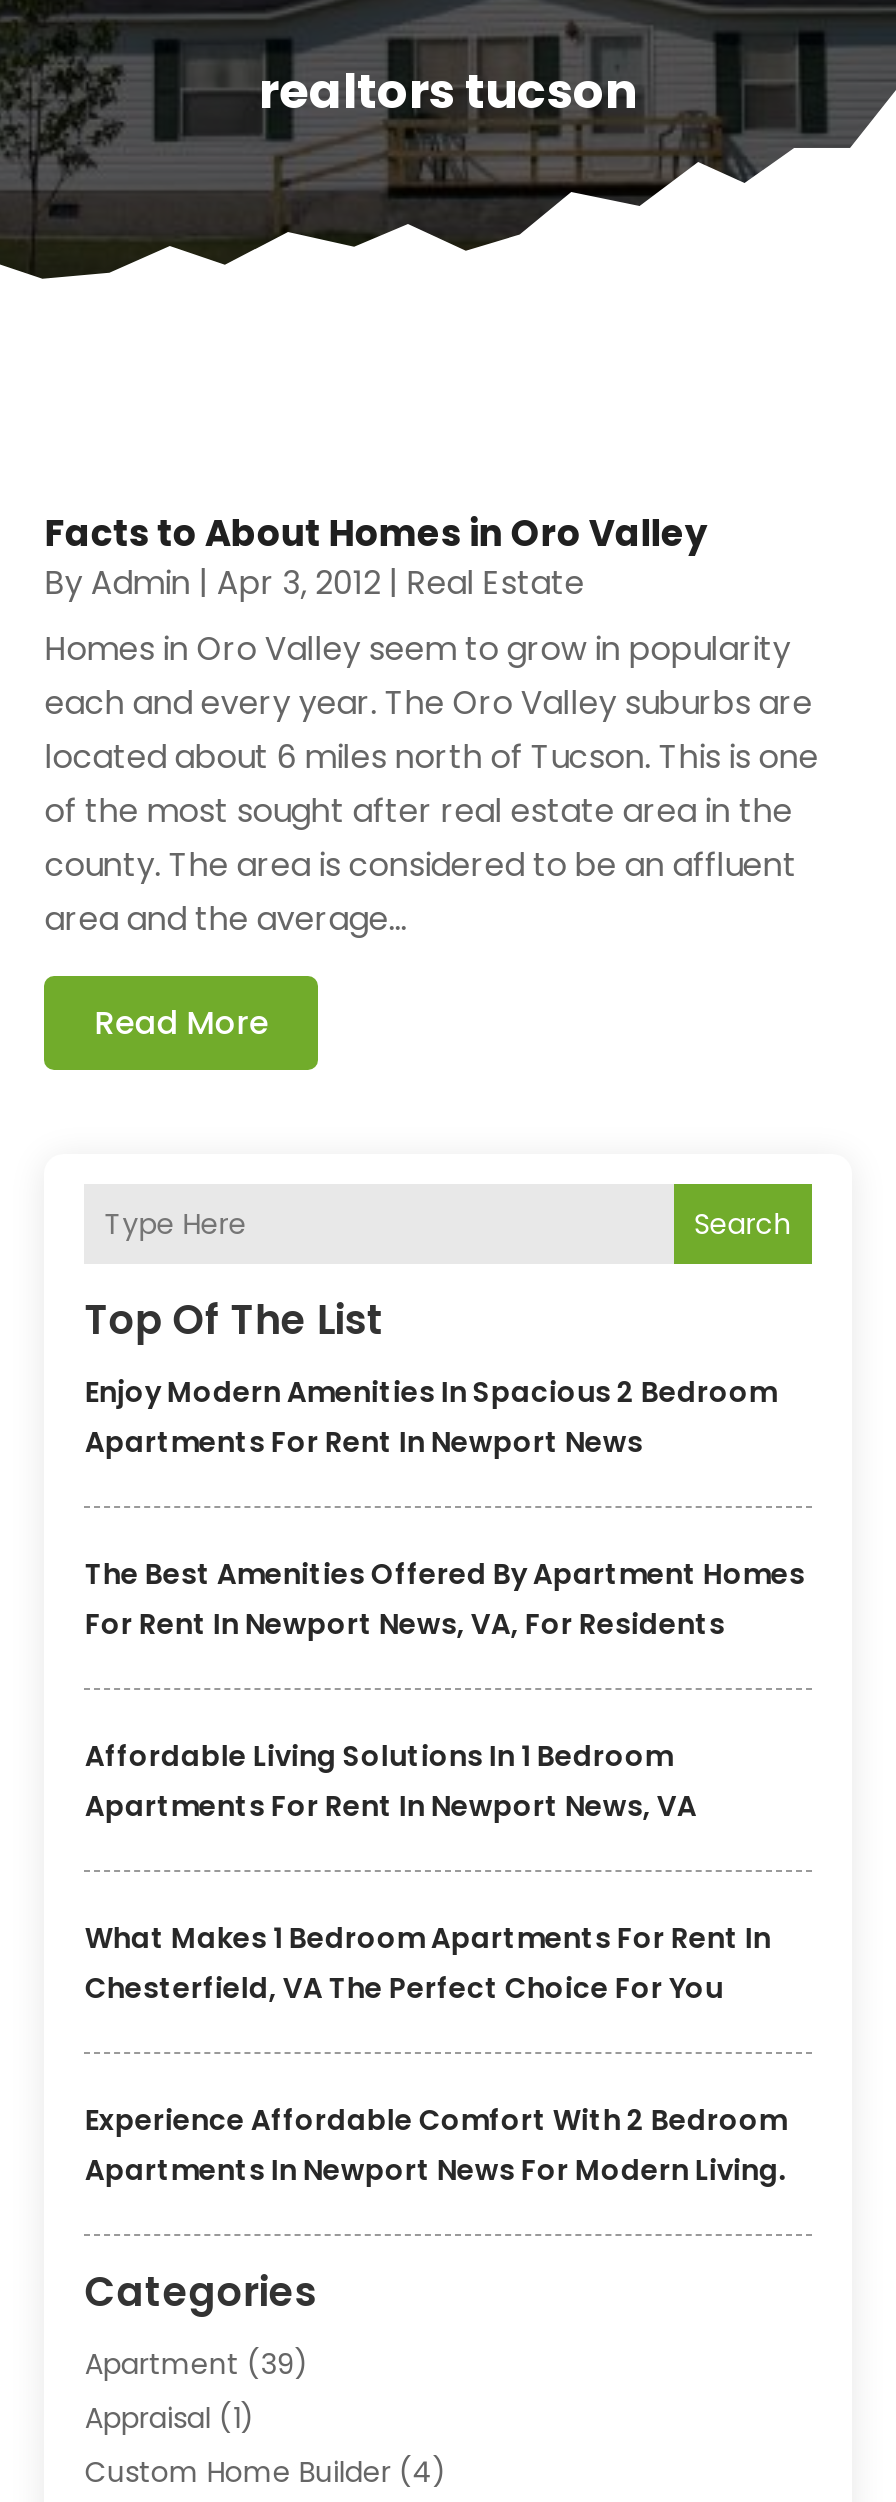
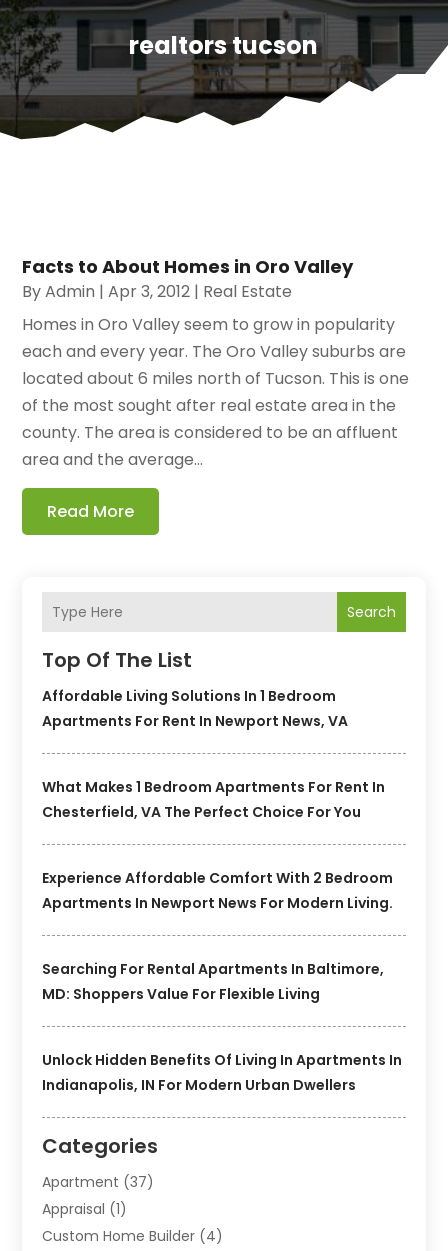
[85,1373,805,1645] Enjoy Modern Amenities In Spacious 2 Bedroom | Apartments For Rent In Newport News | The Best Amenities Offered By Apartment Homes | For Rent In Newport News, VA, For Residents -> none
moved [85,1737,787,2191] -> [42,686,393,913]: Affordable Living Solutions In 1 Bedroom | Apartments For Rent In Newport News, VA | What Makes 1 Bedroom Apartments For Rent In | Chesterfield, VA The Perfect Choice For You | Experience Affordable Comfort With 2 Bedroom | Apartments In Newport News For Modern Living.
none -> [42,959,402,1095] Searching For Rental Apartments In Baltimore, | MD: Shoppers Value For Flexible Living | Unlock Hidden Benefits Of Living In Apartments In | Indianapolis, IN For Modern Urban Dwellers
[85,2345,309,2385] Apartment (39) -> [42,1172,154,1192] Apartment (37)

